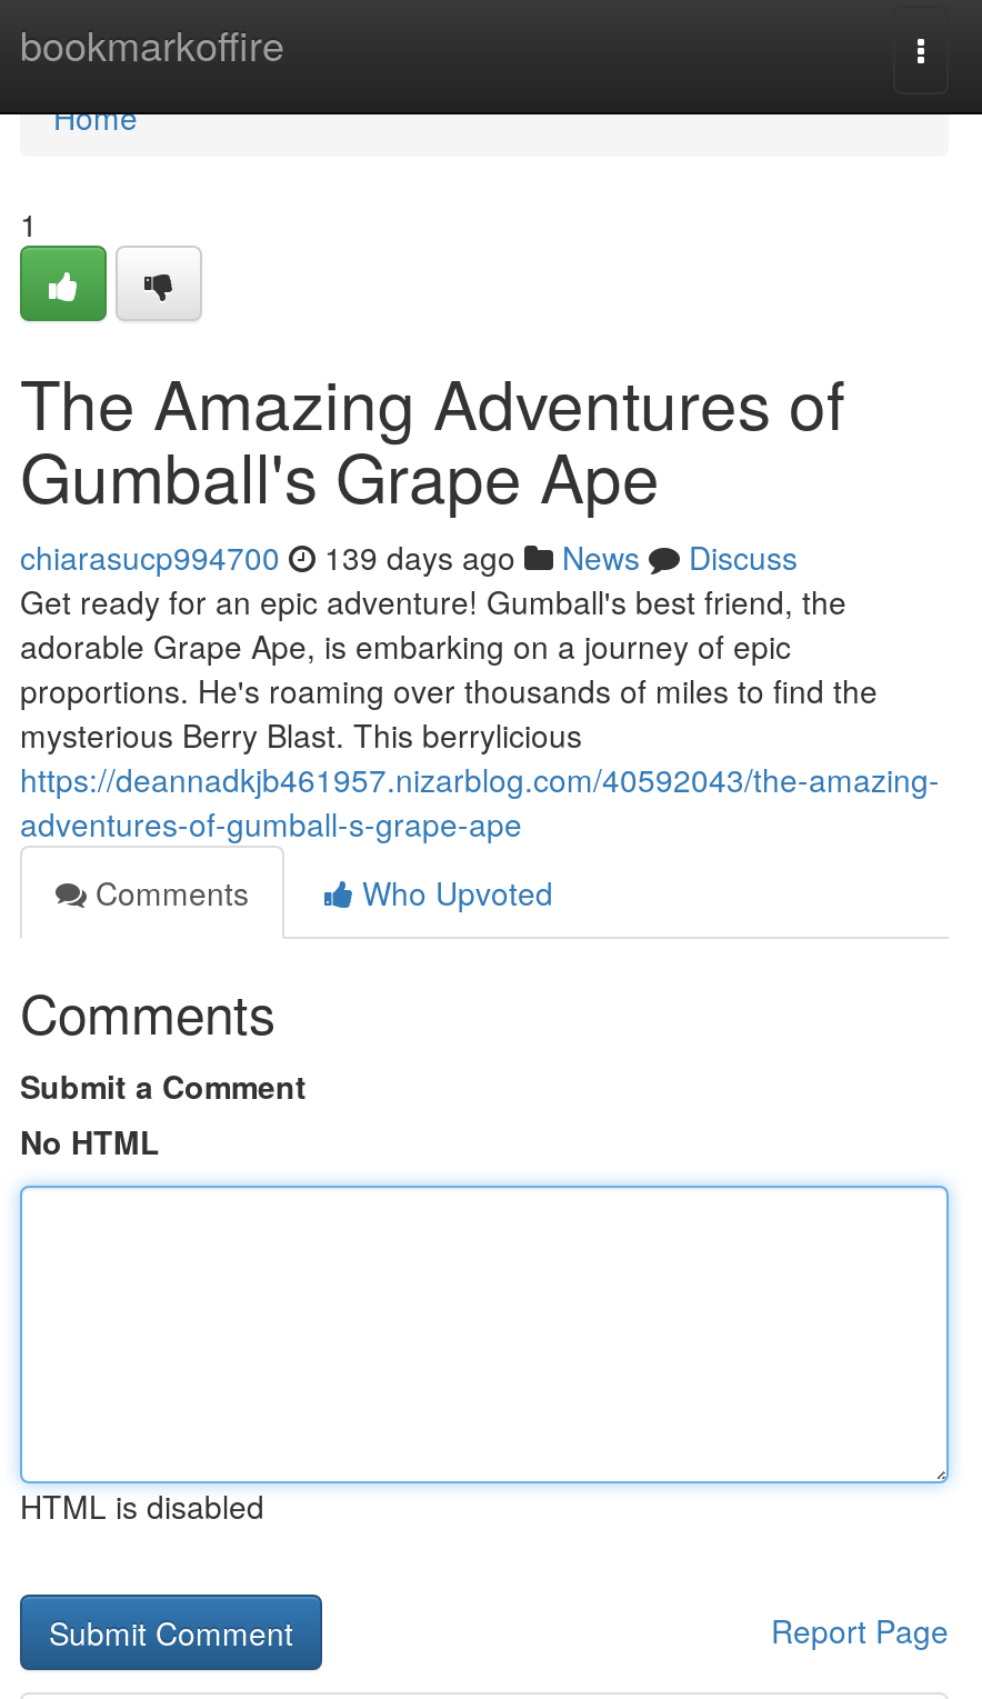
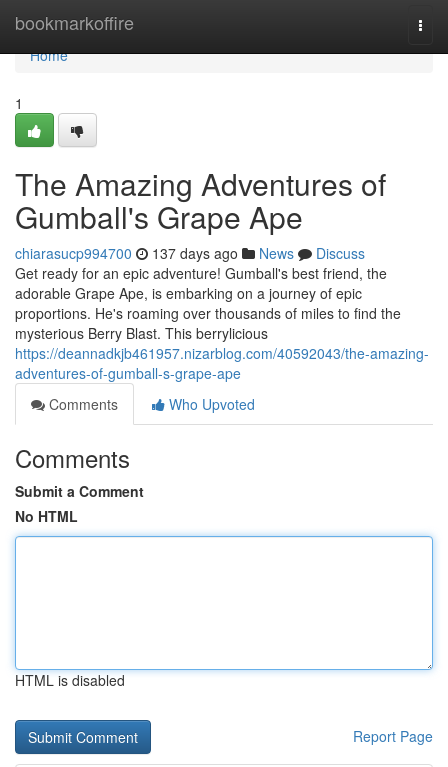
[20,534,798,579] chiarasucp994700 139 days ago News Discuss -> [15,243,365,263] chiarasucp994700 137 days ago News Discuss

